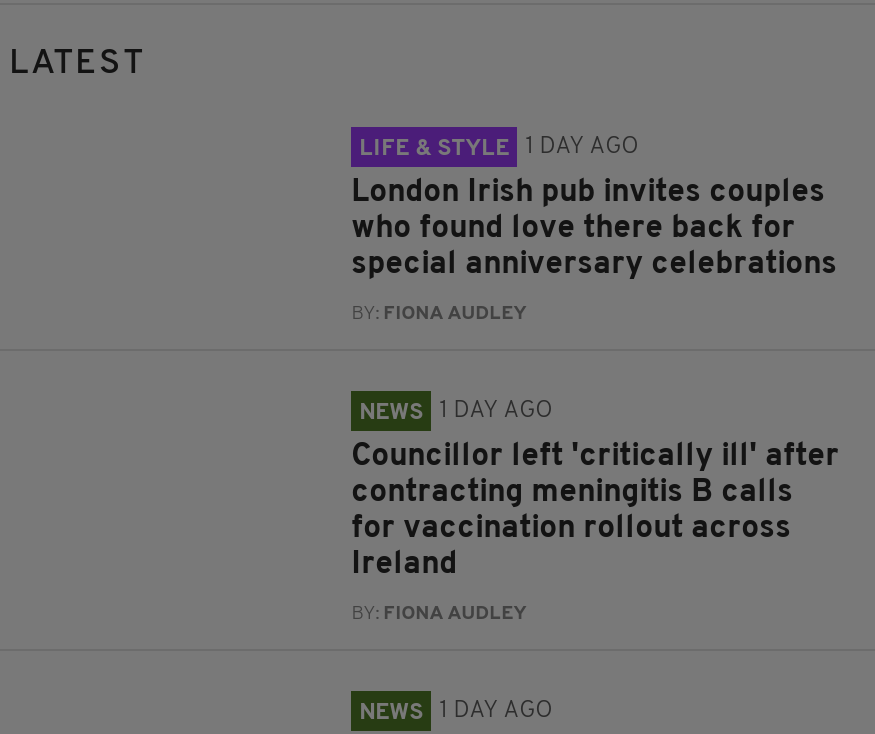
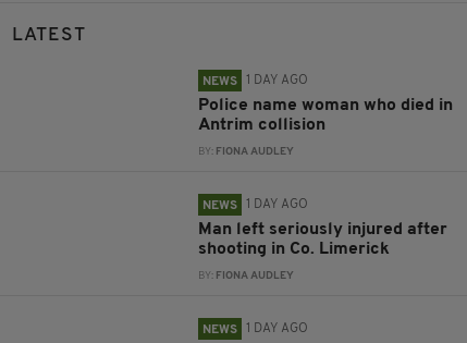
[359,137,509,161] LIFE & STYLE -> [203,75,237,88] NEWS
[351,177,837,281] London Irish pub invites couples | who found love there back for | special anniversary celebrations -> [198,97,453,134] Police name woman who died in | Antrim collision
[351,441,839,581] Councillor left 'critically ill' after | contracting meningitis B calls | for vaccination rollout across | Ireland -> [198,221,448,258] Man left seriously injured after | shooting in Co. Limerick

